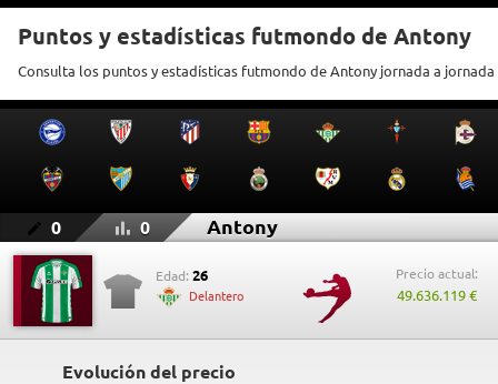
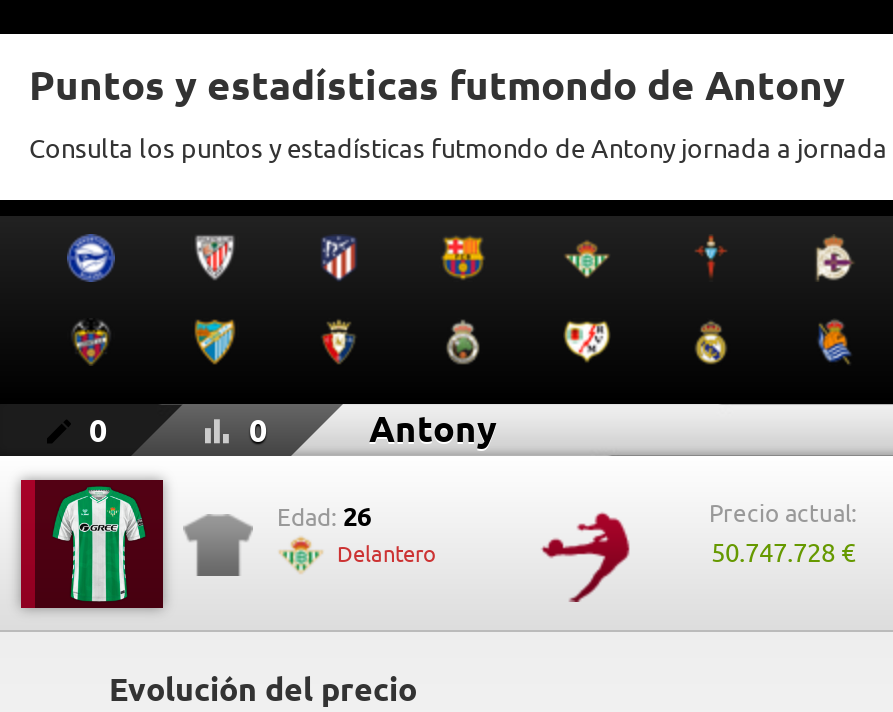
[397,287,477,303] 49.636.119 € -> [711,538,855,566] 50.747.728 €

